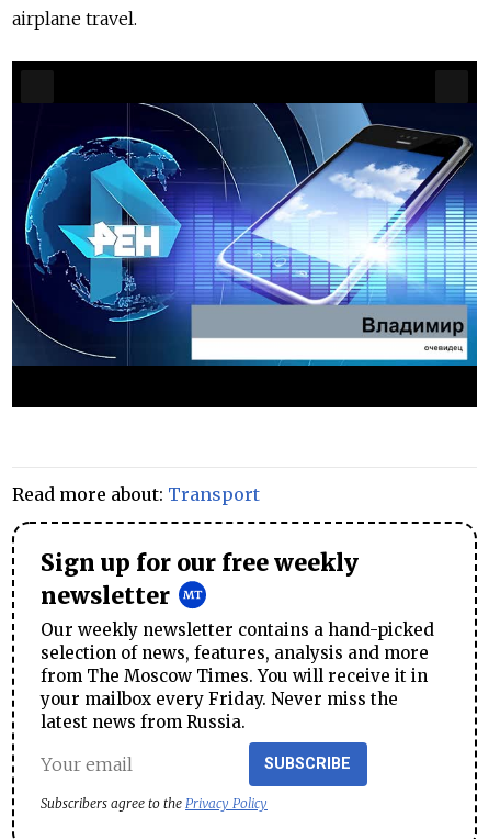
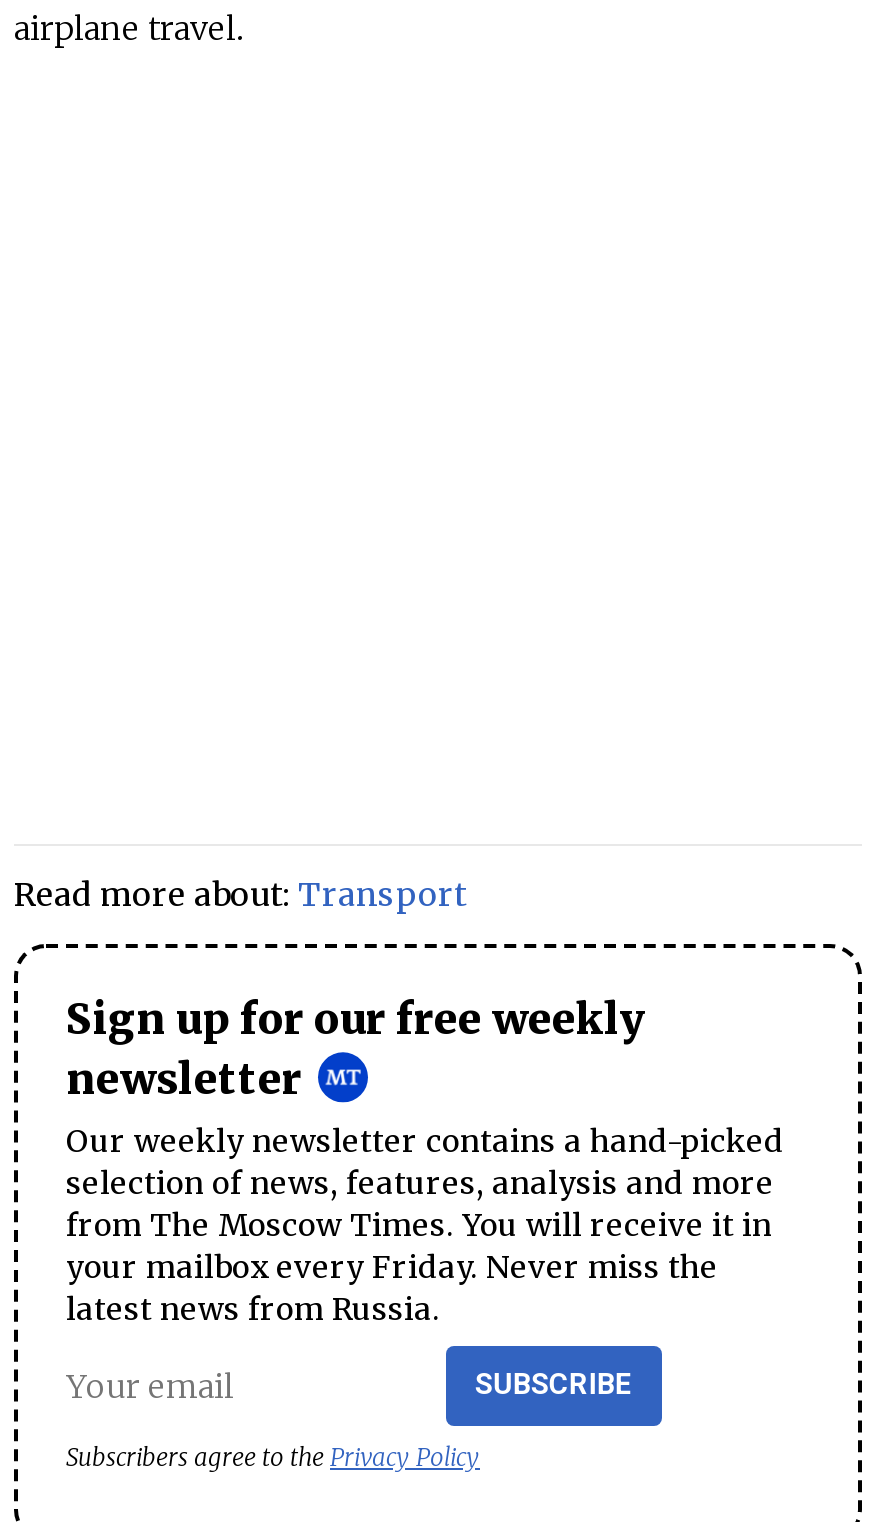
[11,60,478,409] [image] -> none

